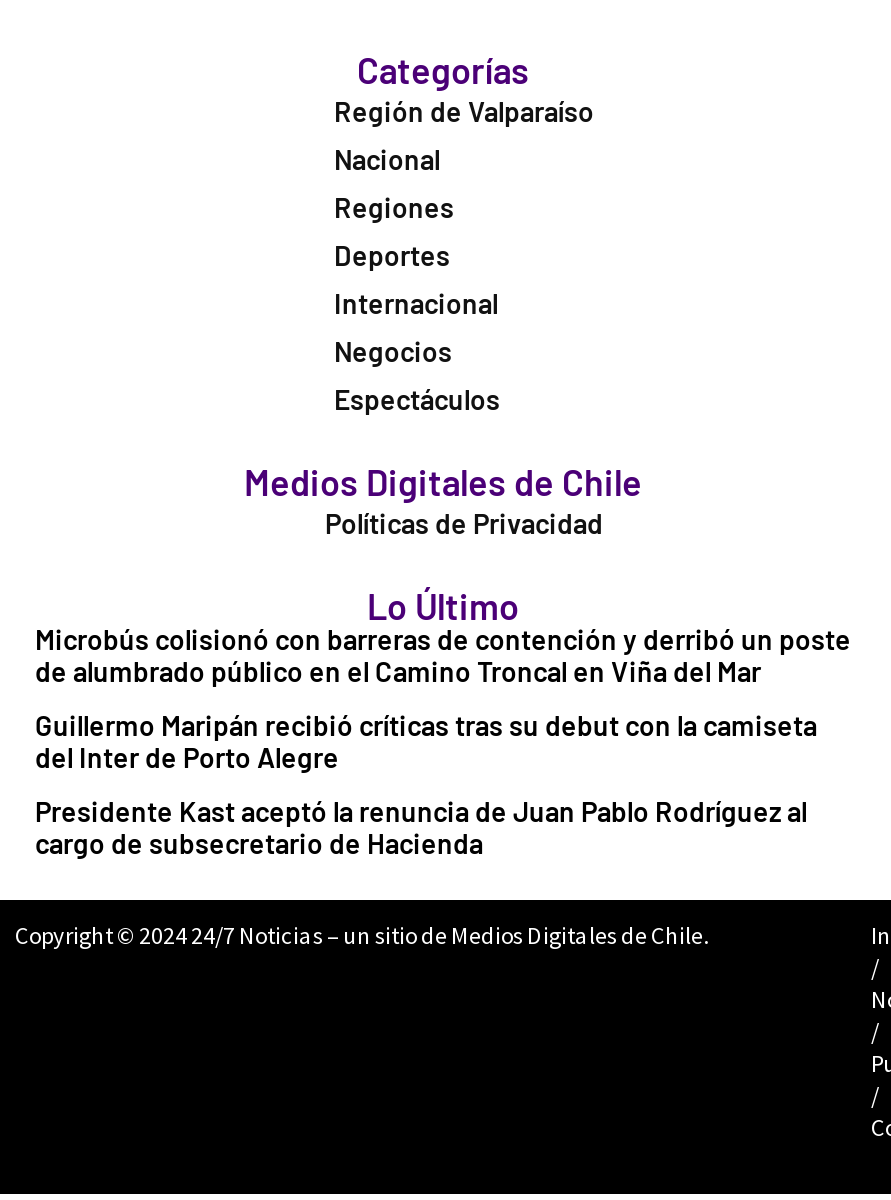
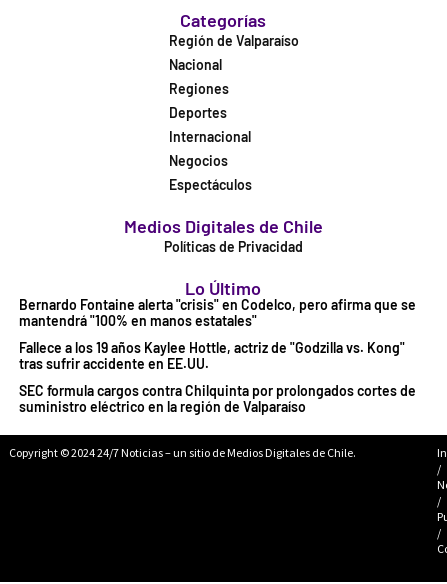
[35,623,851,689] Microbús colisionó con barreras de contención y derribó un poste | de alumbrado público en el Camino Troncal en Viña del Mar -> [19,296,416,329] Bernardo Fontaine alerta "crisis" en Codelco, pero afirma que se | mantendrá "100% en manos estatales"
[35,709,817,775] Guillermo Maripán recibió críticas tras su debut con la camiseta | del Inter de Porto Alegre -> [19,339,405,372] Fallece a los 19 años Kaylee Hottle, actriz de "Godzilla vs. Kong" | tras sufrir accidente en EE.UU.
[35,795,807,861] Presidente Kast aceptó la renuncia de Juan Pablo Rodríguez al | cargo de subsecretario de Hacienda -> [19,382,416,415] SEC formula cargos contra Chilquinta por prolongados cortes de | suministro eléctrico en la región de Valparaíso

